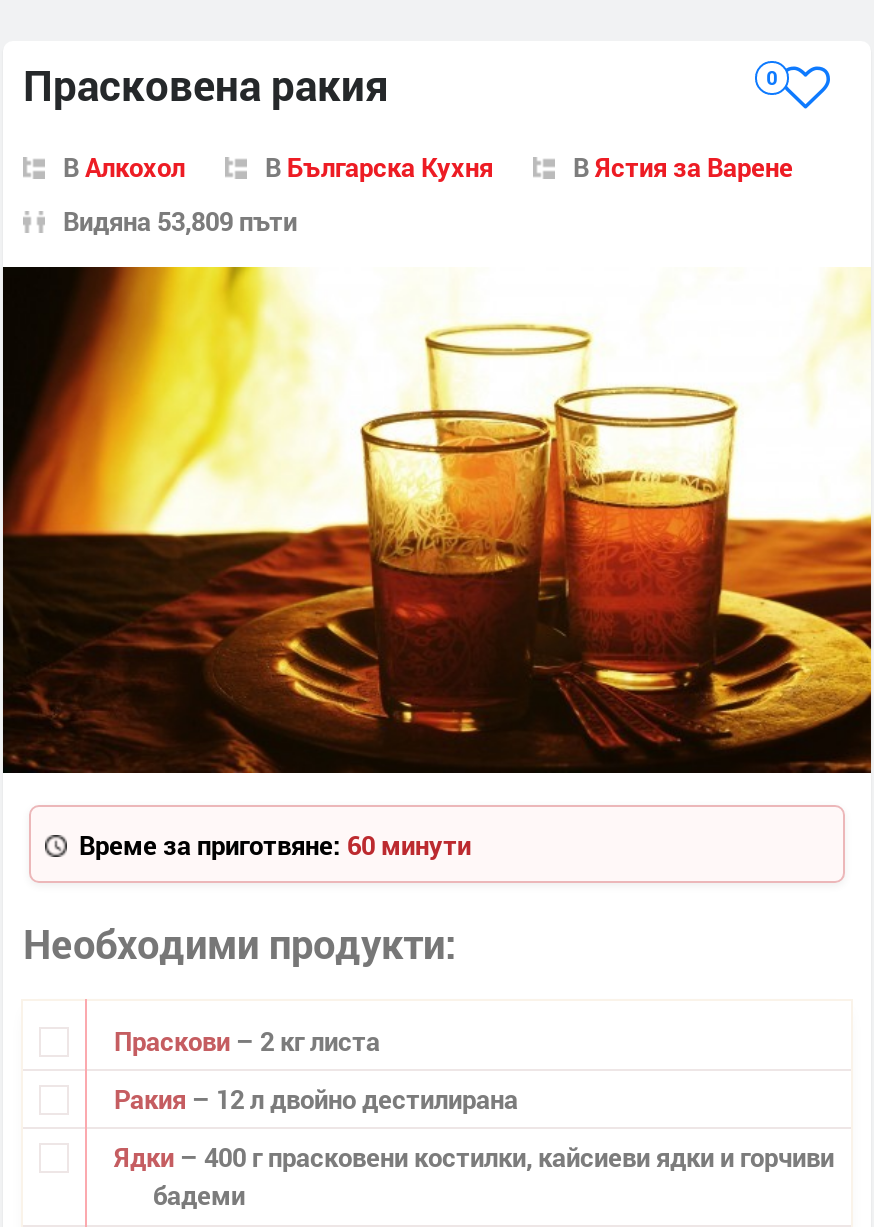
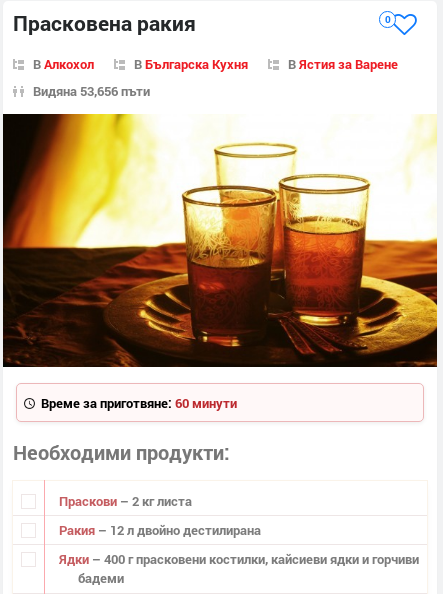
[63,203,297,239] Видяна 53,809 пъти -> [33,82,150,100] Видяна 53,656 пъти

